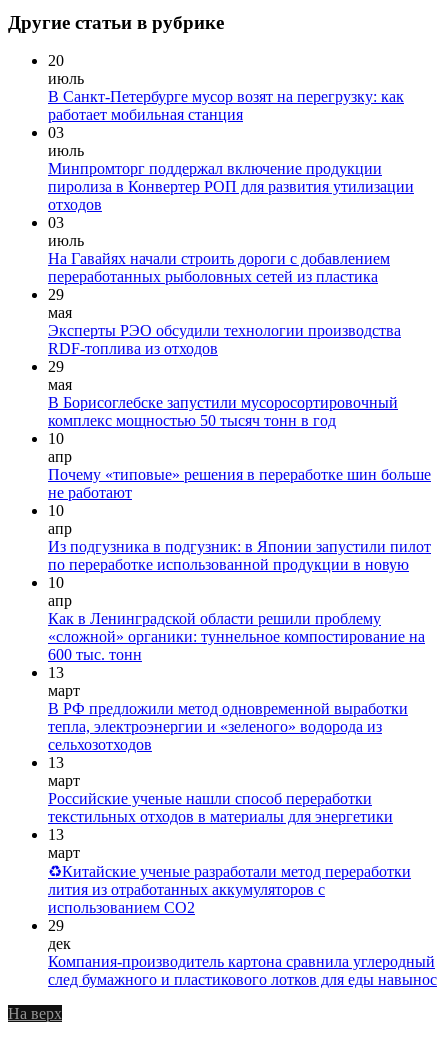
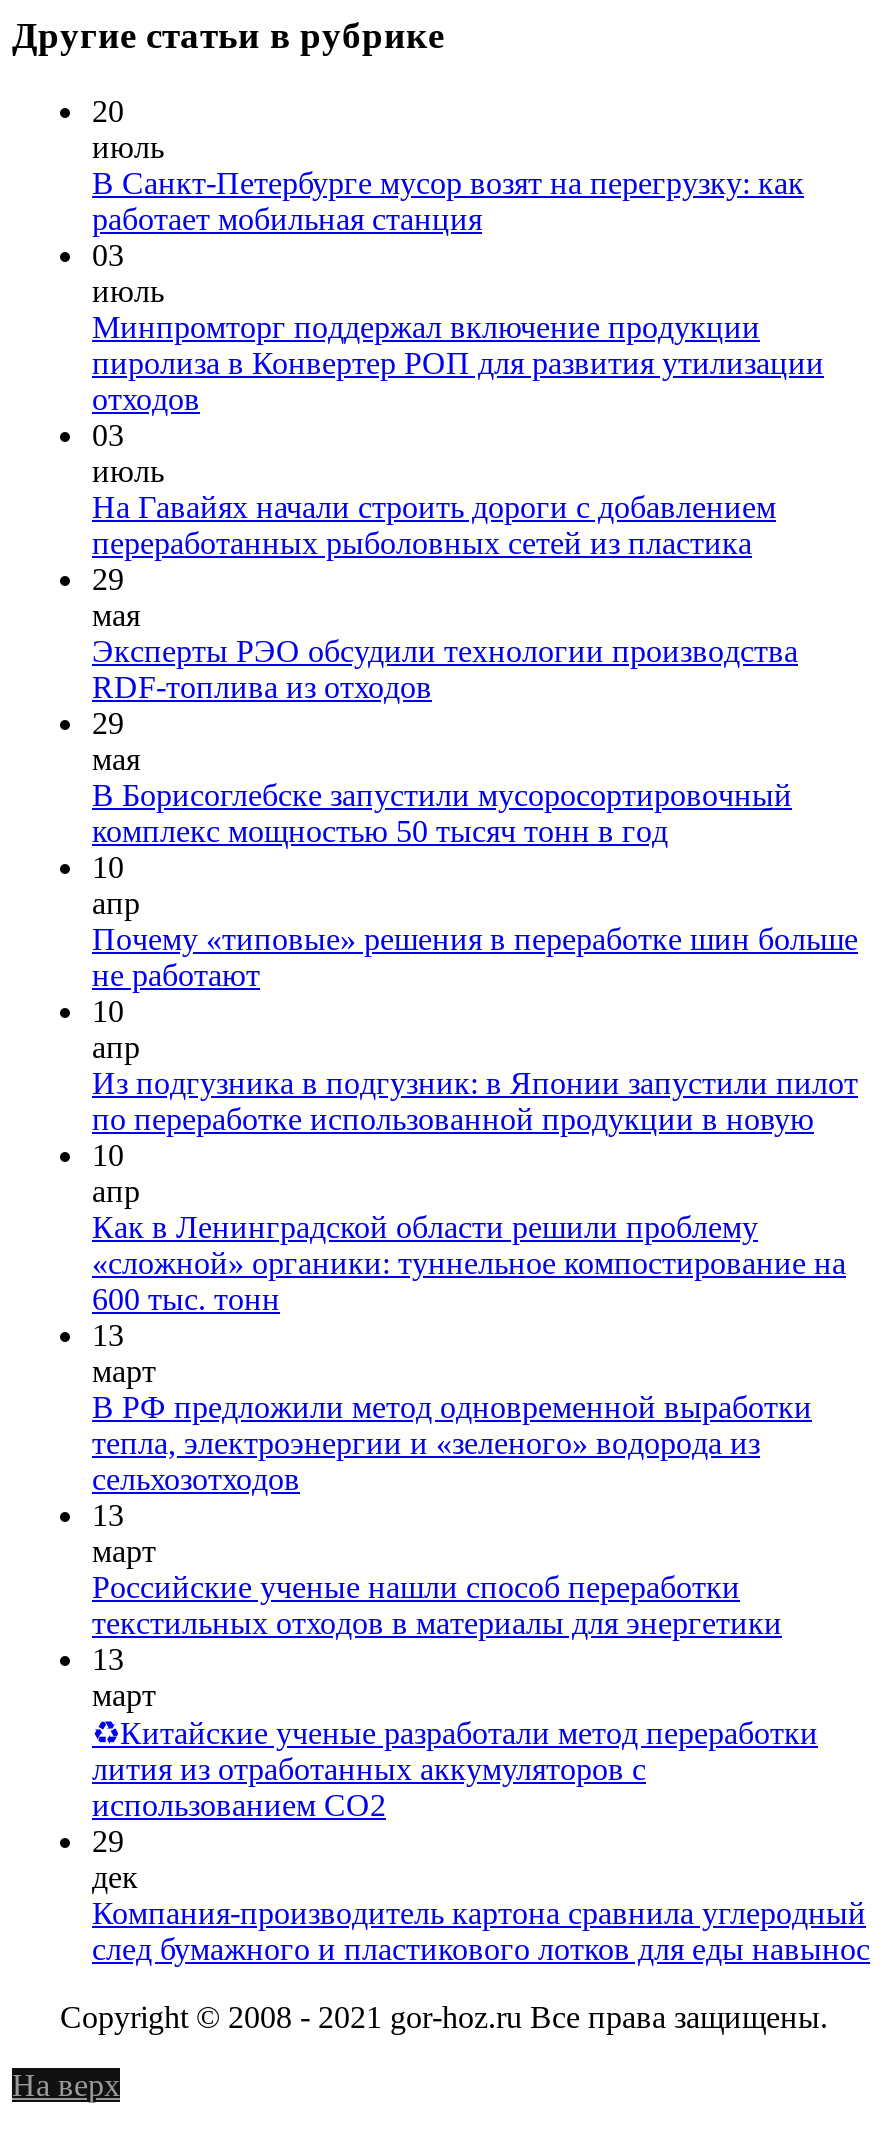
none -> [60,2001,828,2035] Copyright © 2008 - 2021 gor-hoz.ru Все права защищены.

